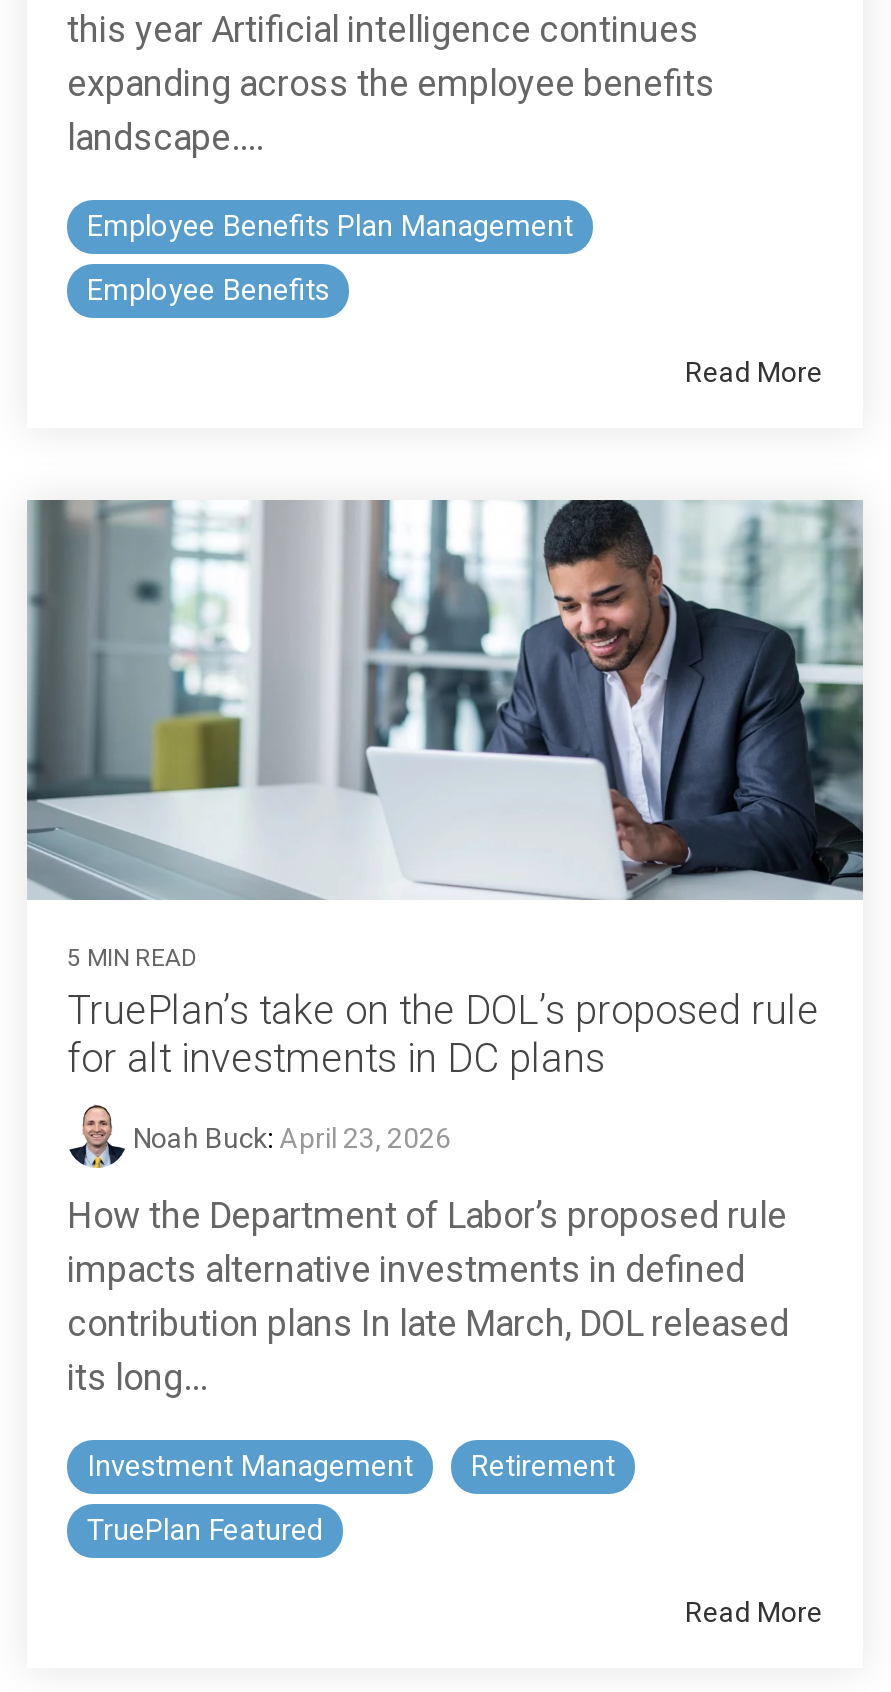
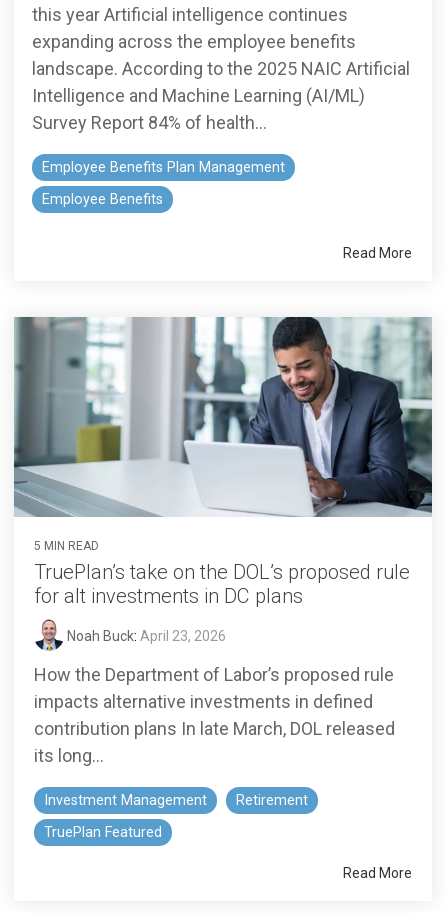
[67,116,263,158] landscape.... -> [32,58,410,133] landscape. According to the 2025 NAIC Artificial | Intelligence and Machine Learning (AI/ML) | Survey Report 84% of health...

